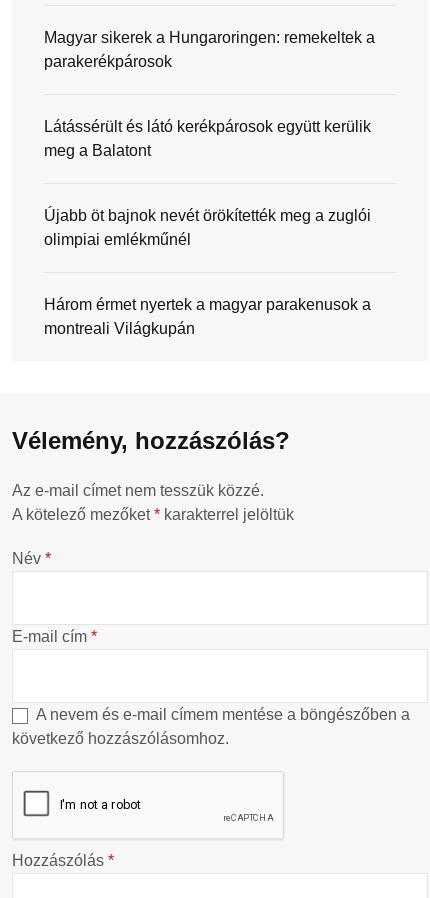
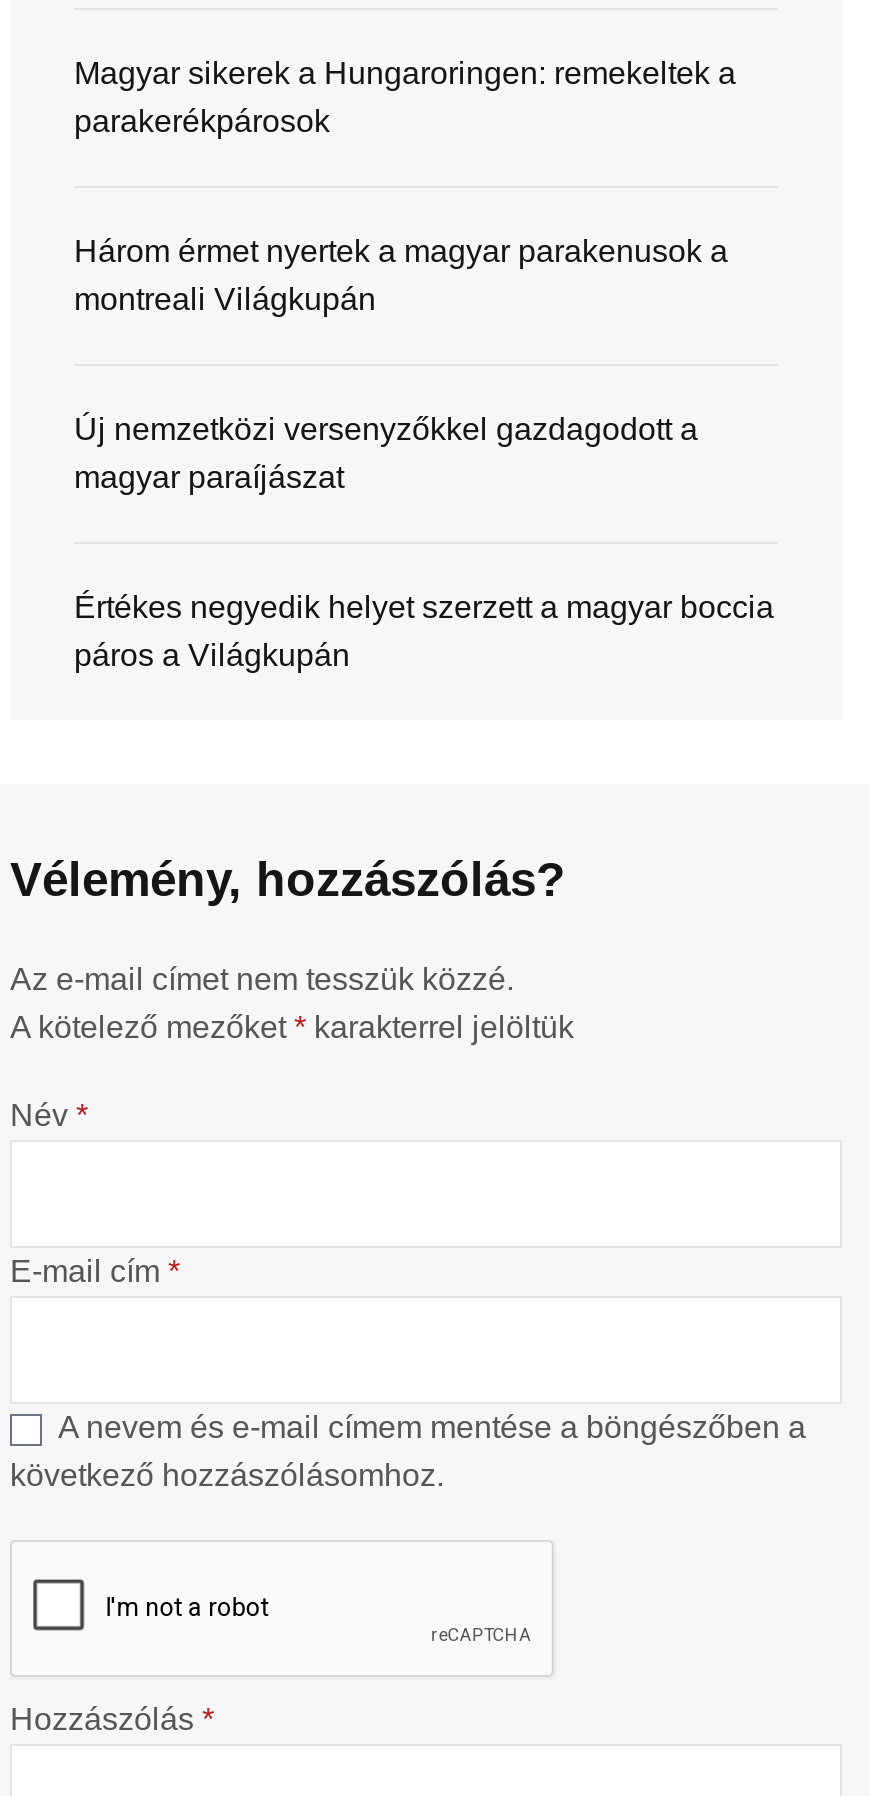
[44,118,371,159] Látássérült és látó kerékpárosok együtt kerülik | meg a Balatont -> none
[44,207,371,248] Újabb öt bajnok nevét örökítették meg a zuglói | olimpiai emlékműnél -> none
moved [44,296,371,337] -> [74,235,728,317]: Három érmet nyertek a magyar parakenusok a | montreali Világkupán
none -> [74,413,698,495] Új nemzetközi versenyzőkkel gazdagodott a | magyar paraíjászat
none -> [74,591,774,673] Értékes negyedik helyet szerzett a magyar boccia | páros a Világkupán

